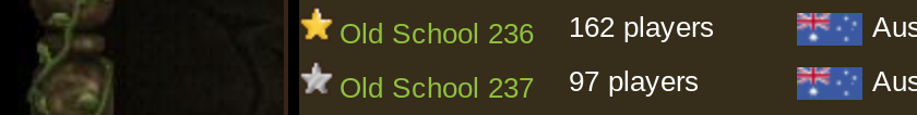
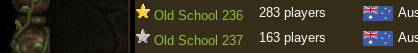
[340,11,715,50] Old School 236 162 players -> [153,5,325,23] Old School 236 283 players
[340,65,700,104] Old School 237 97 players -> [153,30,325,48] Old School 237 163 players

